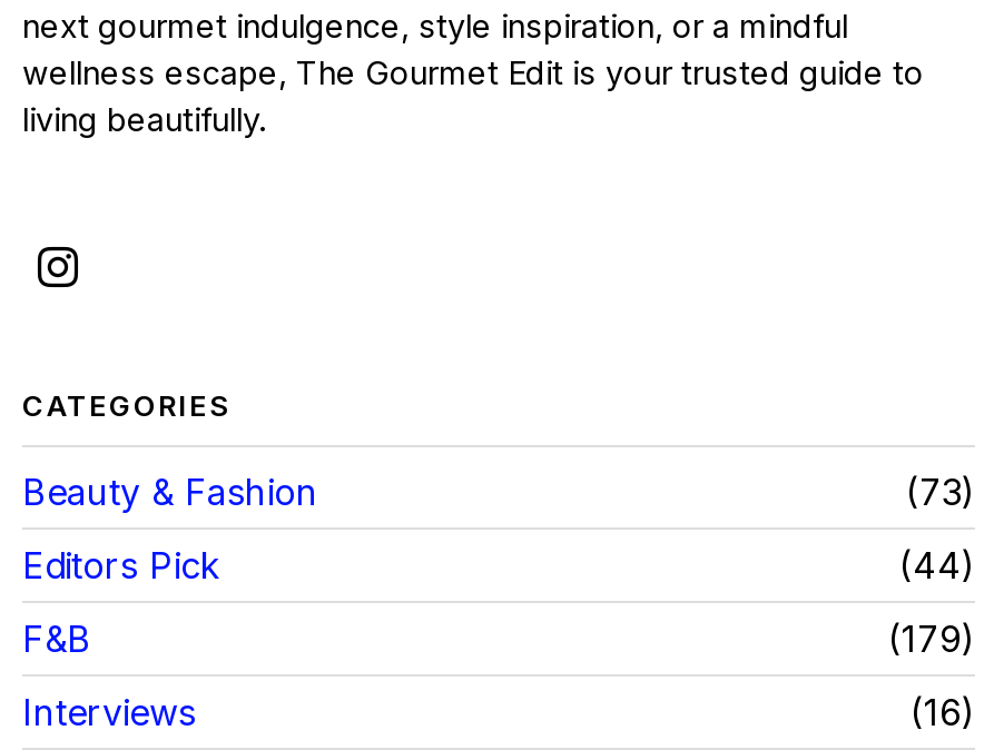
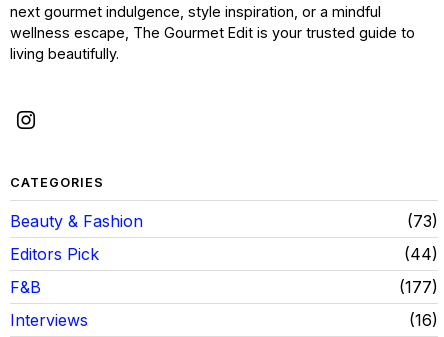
[902,616,962,661] 179 -> [405,277,432,297] 177

